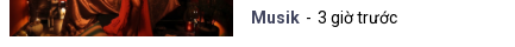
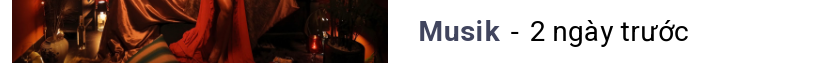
[251,9,397,27] Musik 3 giờ trước -> [418,15,688,47] Musik 2 ngày trước

